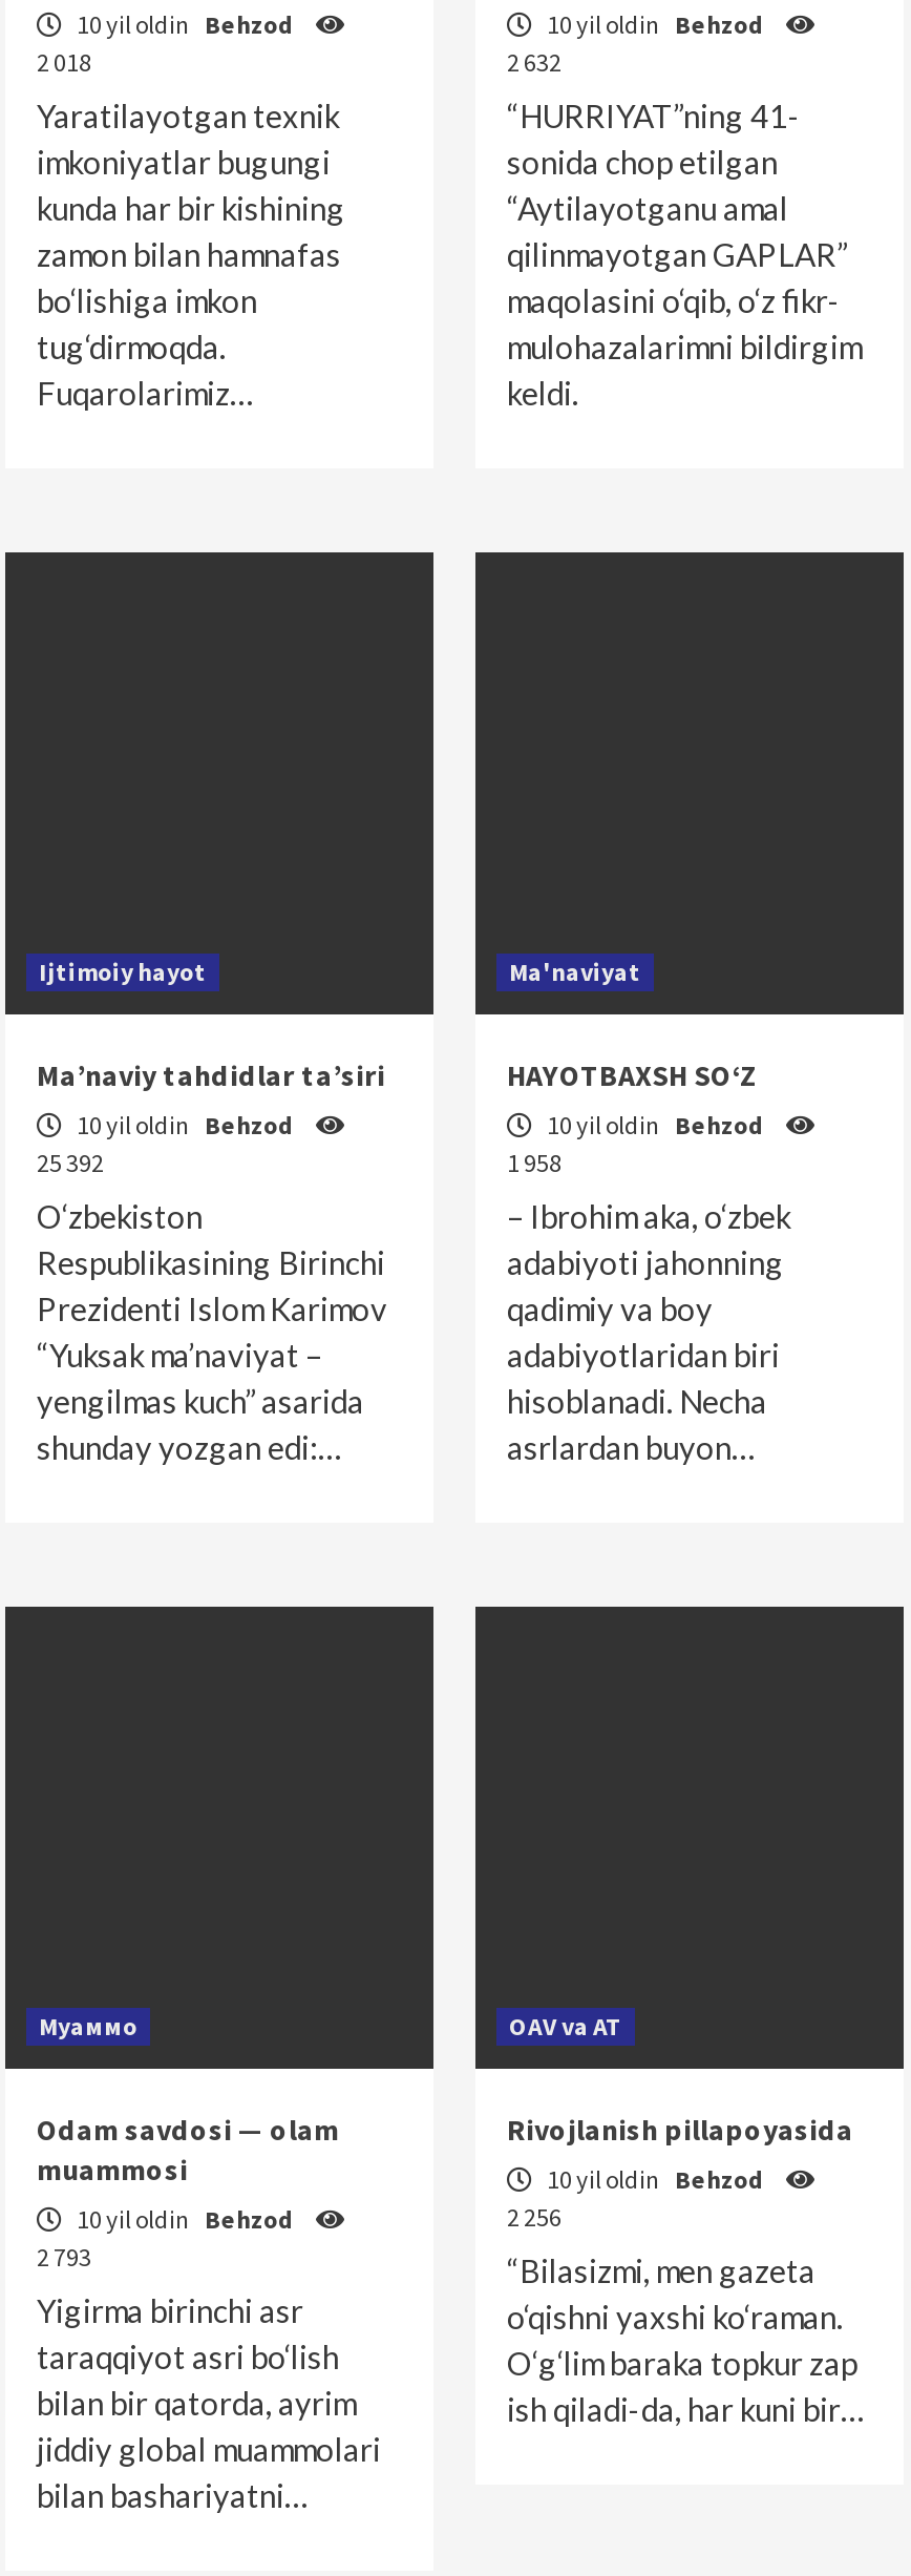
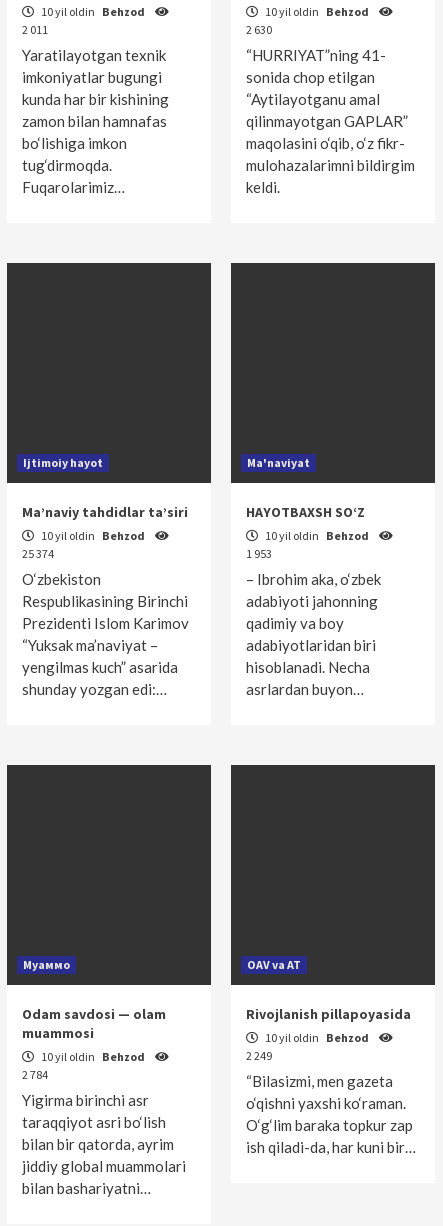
[37,46,91,78] 2 018 -> [22,22,48,37] 2 011
[507,46,562,78] 2 632 -> [246,22,272,37] 2 630
[37,1147,104,1178] 25 392 -> [22,546,54,561] 25 374
[507,1147,562,1178] 1 958 -> [246,546,272,561] 1 953
[507,2201,562,2233] 2 256 -> [246,1048,272,1063] 2 249
[37,2241,91,2273] 2 793 -> [22,1067,48,1082] 2 784

